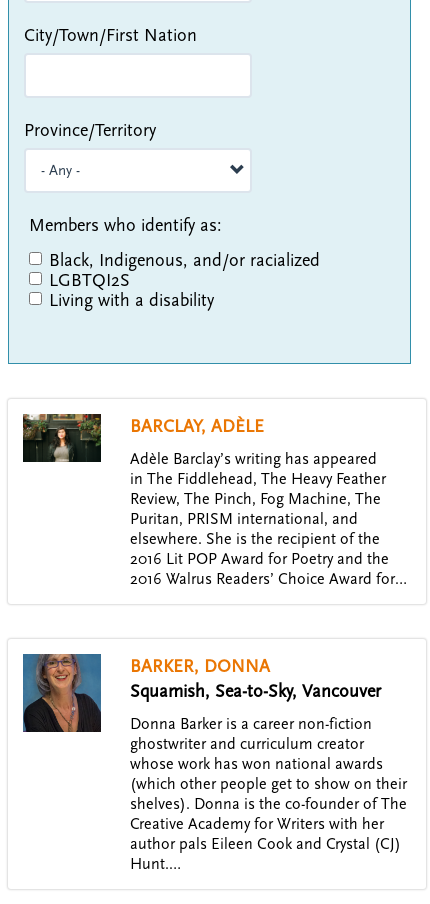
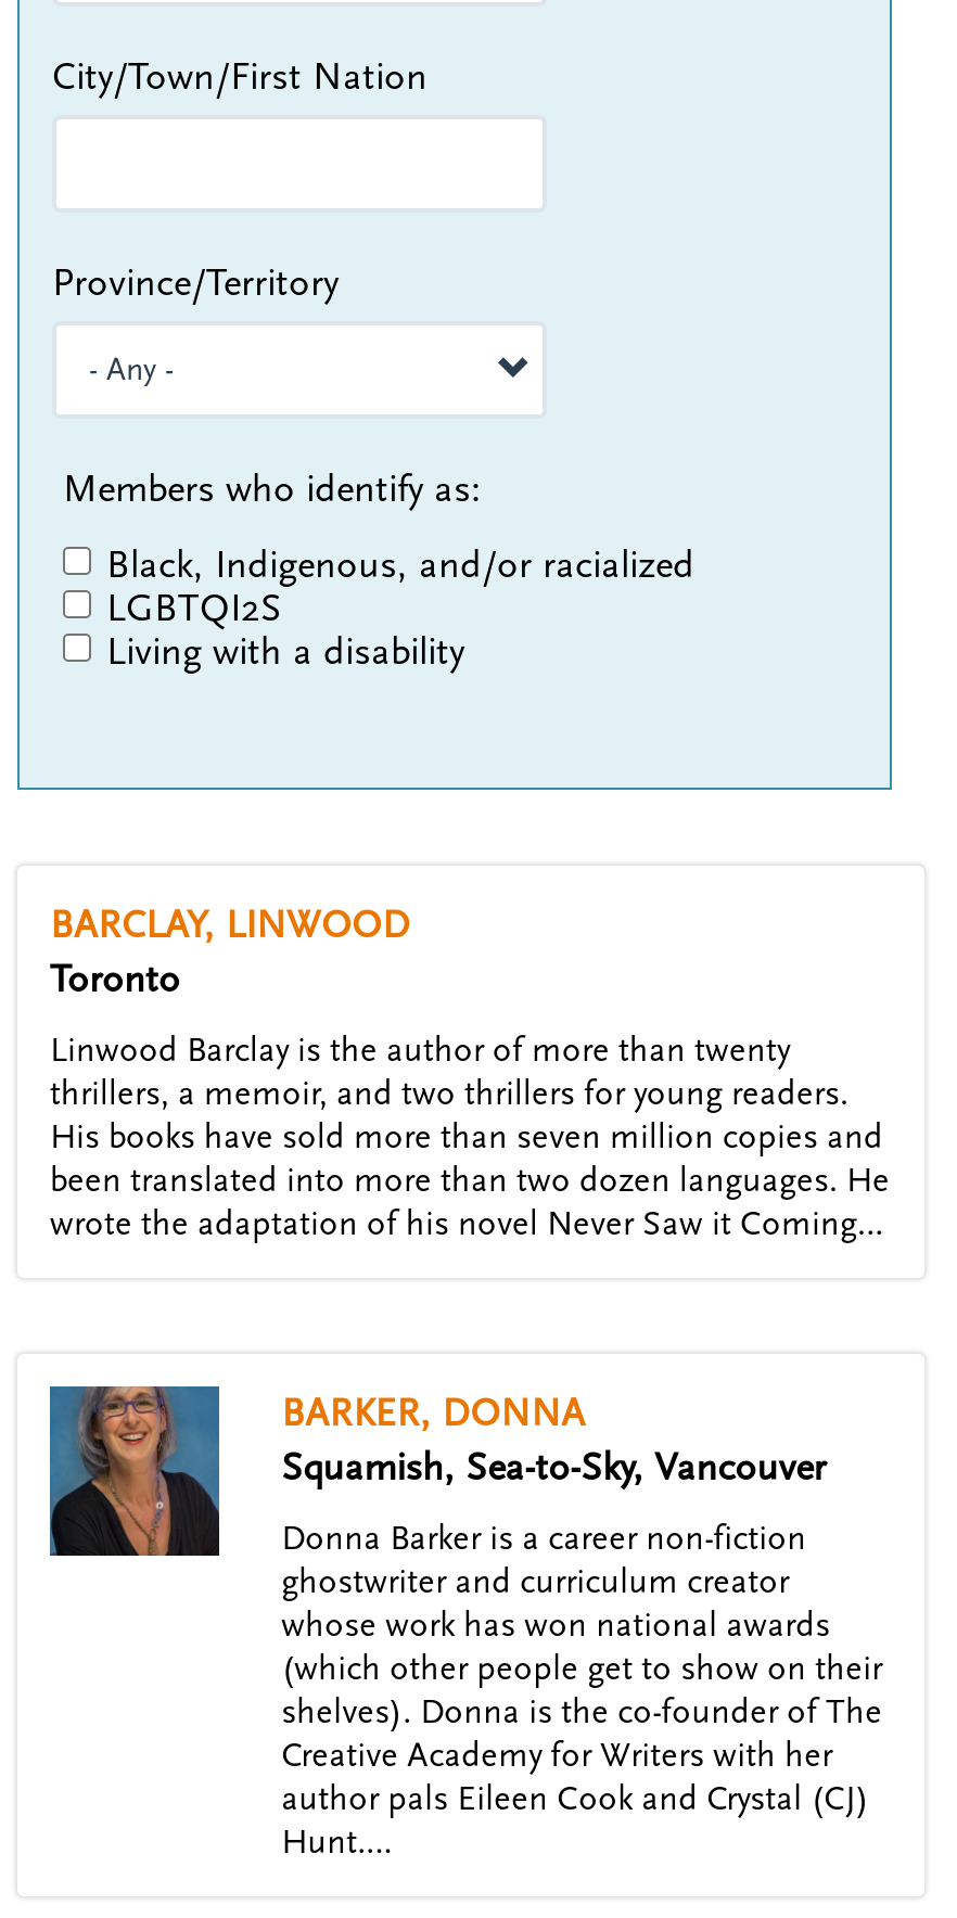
[130,416,264,437] BARCLAY, ADÈLE -> [50,902,410,1002] BARCLAY, LINWOOD | Toronto
[130,450,407,588] Adèle Barclay’s writing has appeared | in The Fiddlehead, The Heavy Feather | Review, The Pinch, Fog Machine, The | Puritan, PRISM international, and | elsewhere. She is the recipient of the | 2016 Lit POP Award for Poetry and the | 2016 Walrus Readers’ Choice Award for… -> [50,1030,890,1243] Linwood Barclay is the author of more than twenty | thrillers, a memoir, and two thrillers for young readers. | His books have sold more than seven million copies and | been translated into more than two dozen languages. He | wrote the adaptation of his novel Never Saw it Coming…

